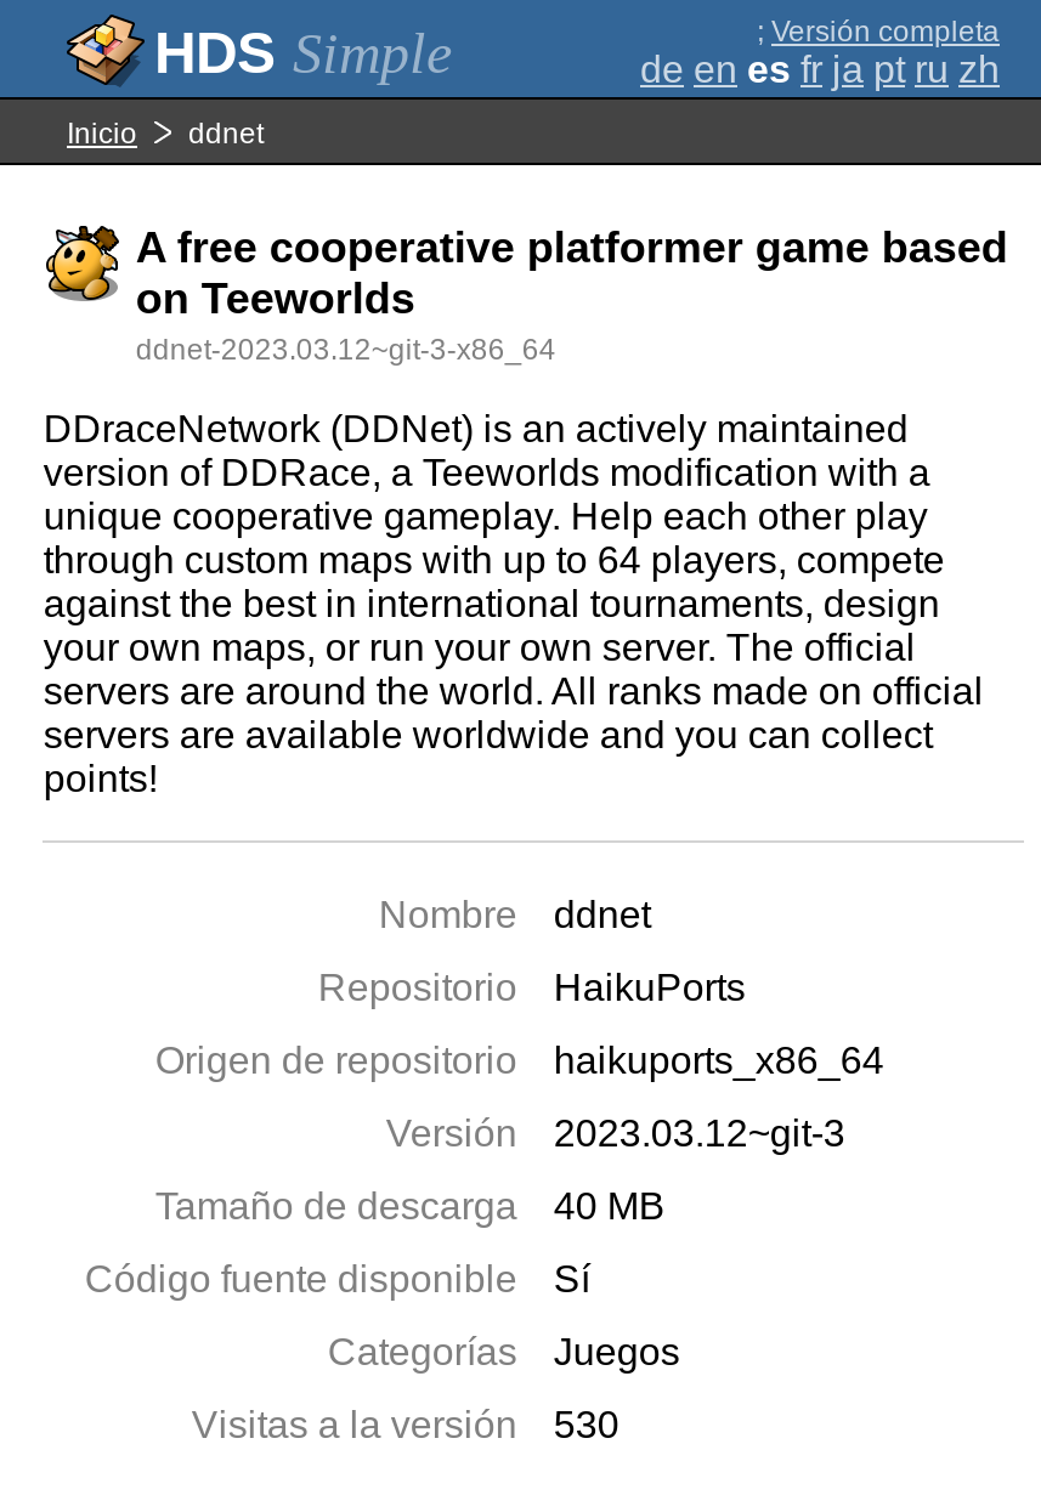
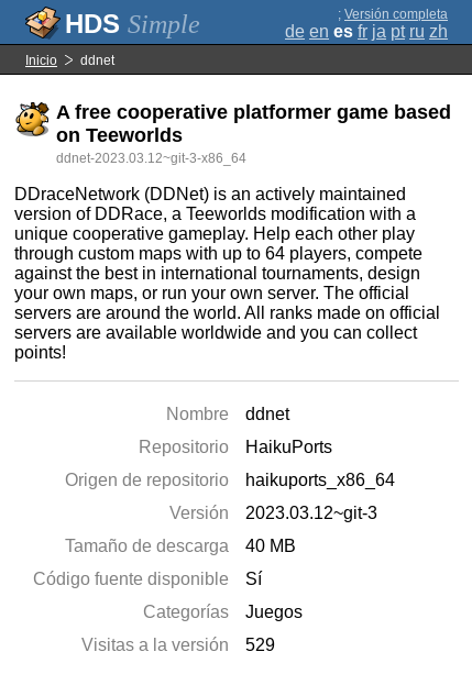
[192,1404,619,1445] Visitas a la versión 530 -> [82,636,275,654] Visitas a la versión 529

